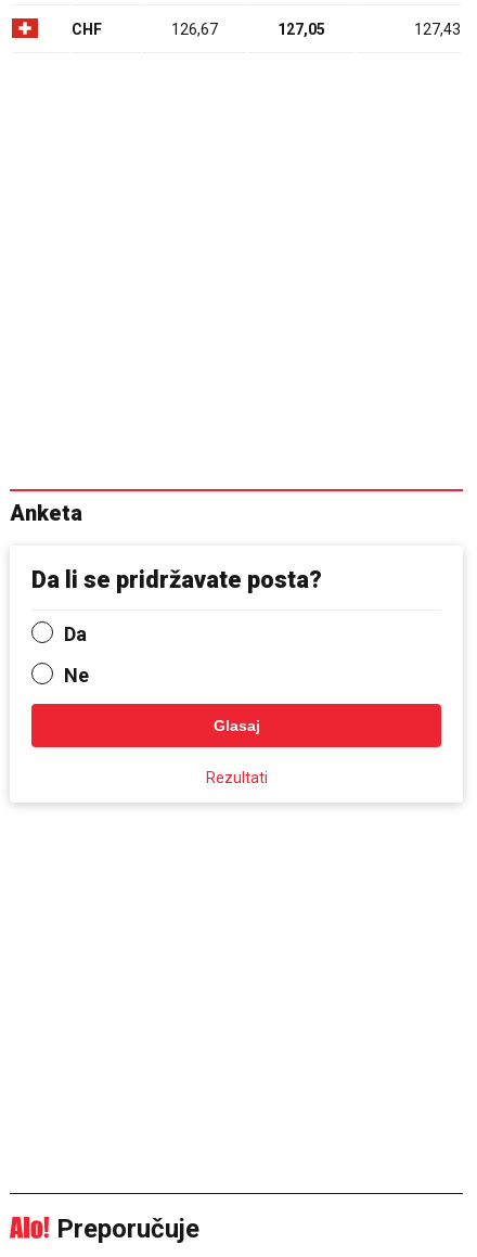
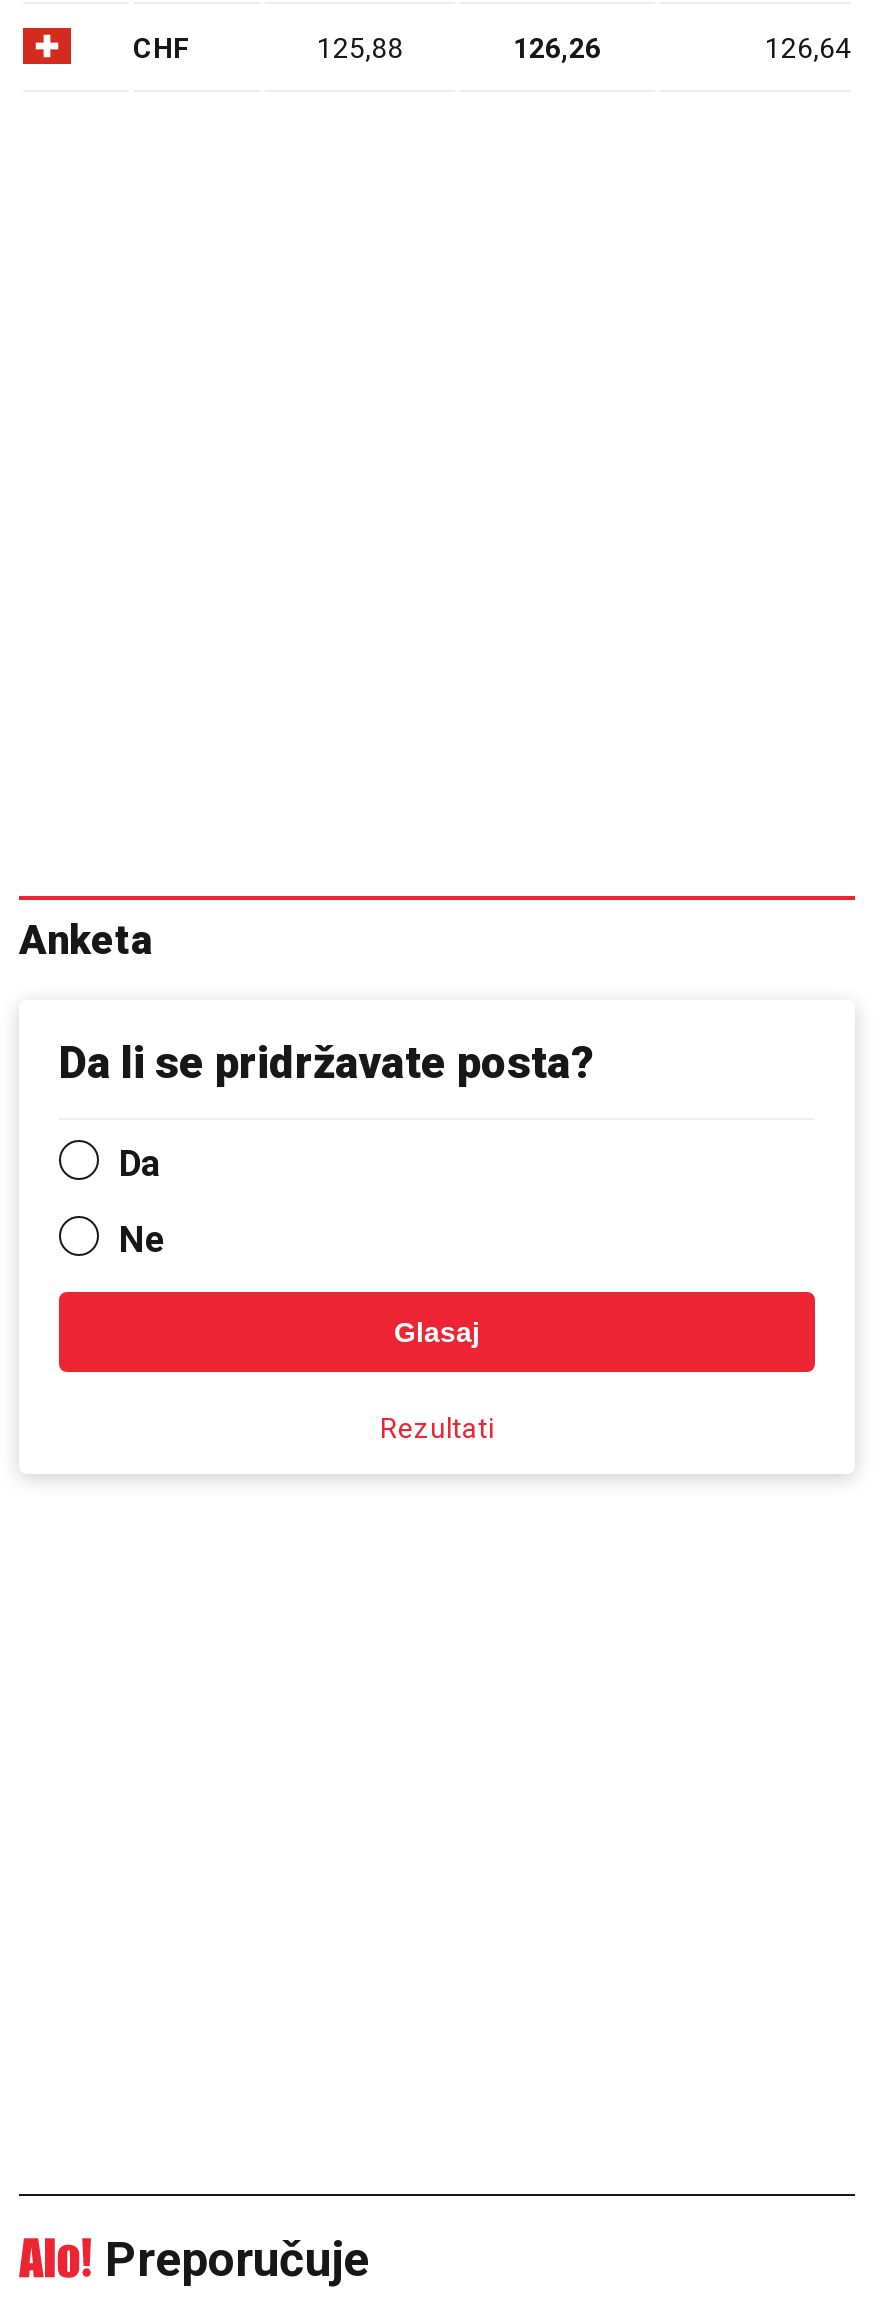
[171,20,218,38] 126,67 -> [317,31,403,63] 125,88
[278,20,325,38] 127,05 -> [513,31,601,63] 126,26
[414,20,461,38] 127,43 -> [765,31,851,63] 126,64

